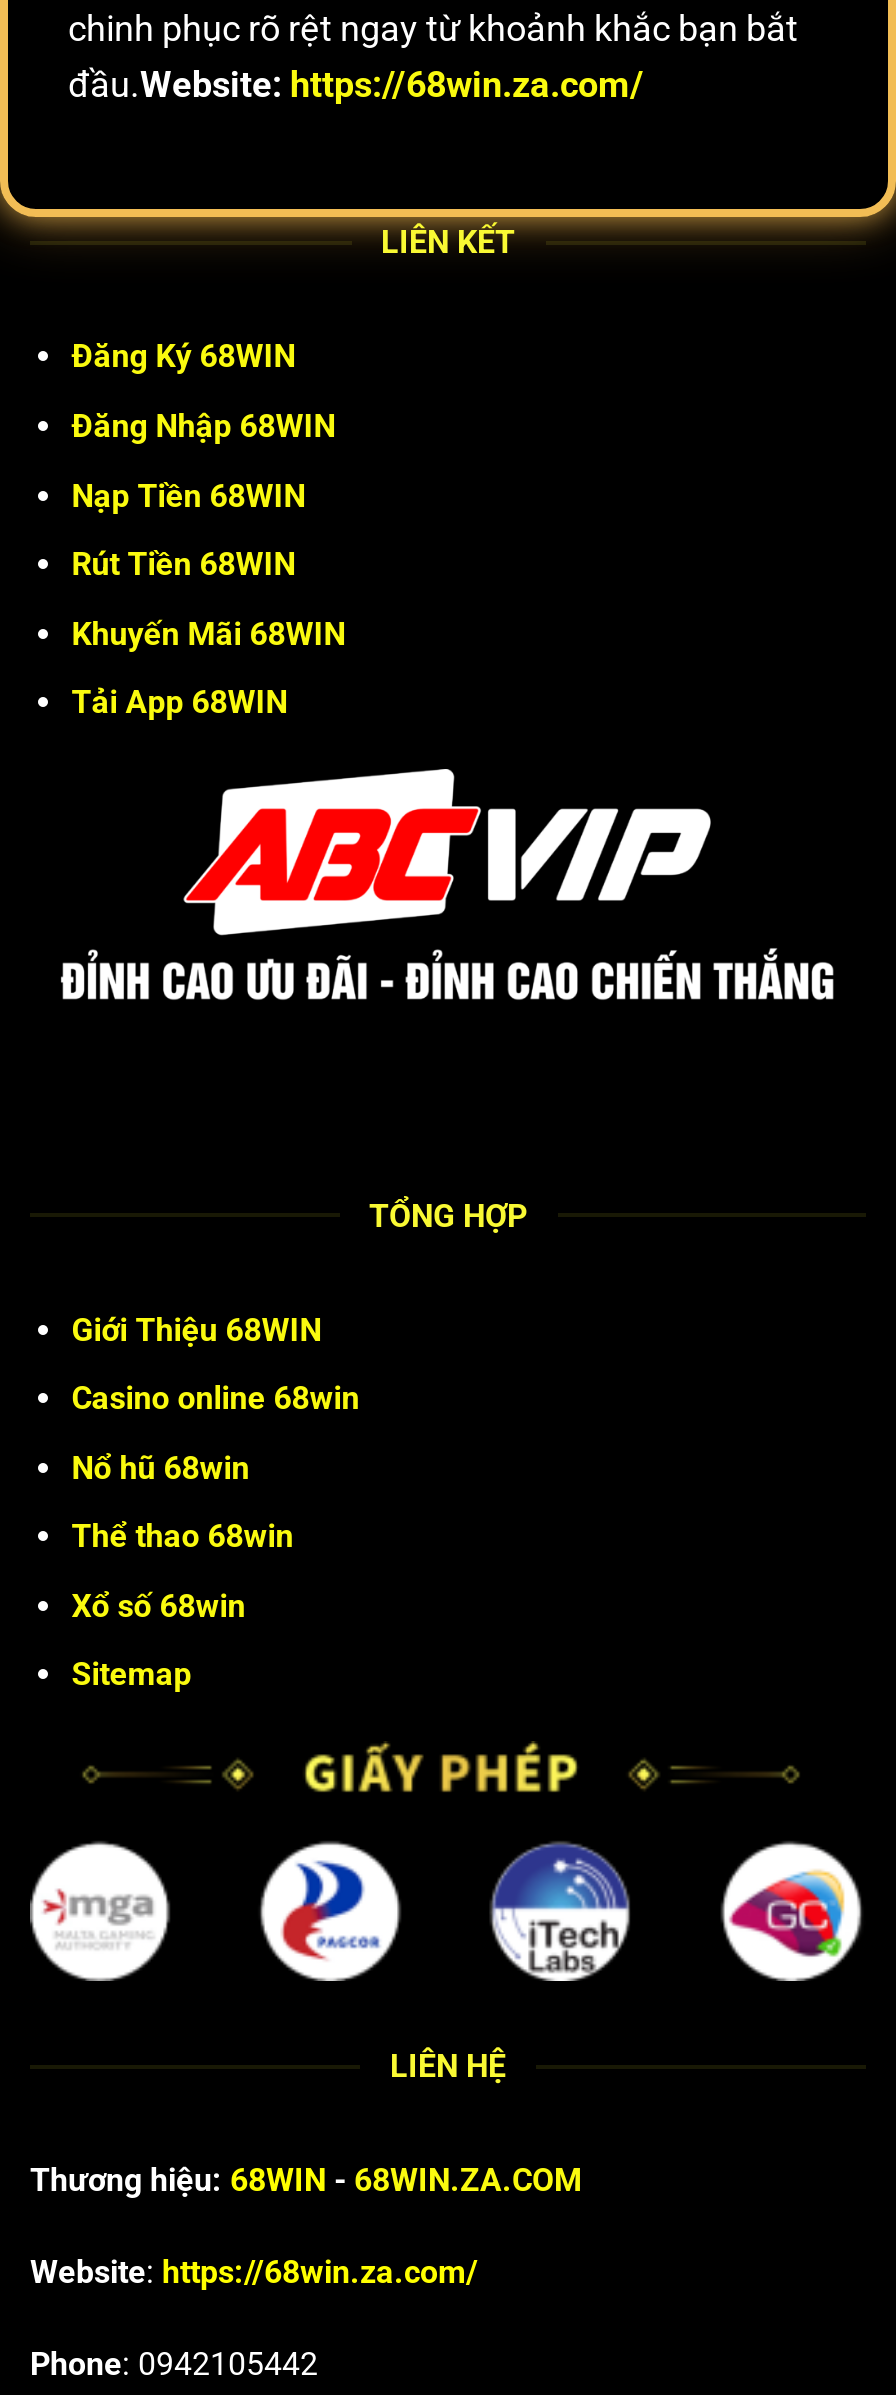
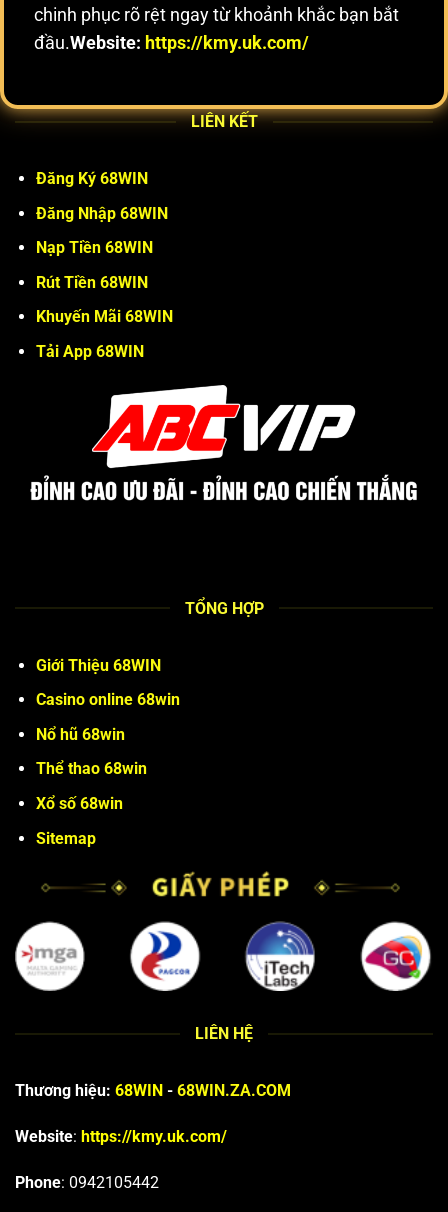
[68,63,644,105] đầu.Website: https://68win.za.com/ -> [34,32,309,53] đầu.Website: https://kmy.uk.com/
[30,2253,478,2291] Website: https://68win.za.com/ -> [15,1127,227,1146] Website: https://kmy.uk.com/

